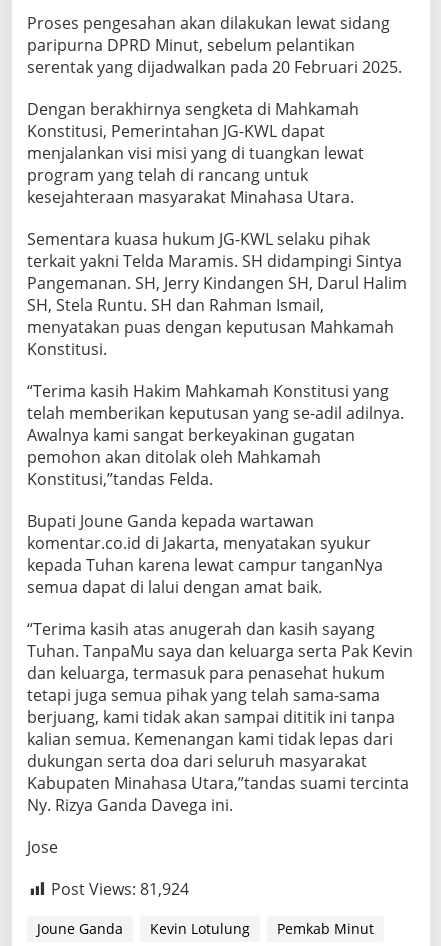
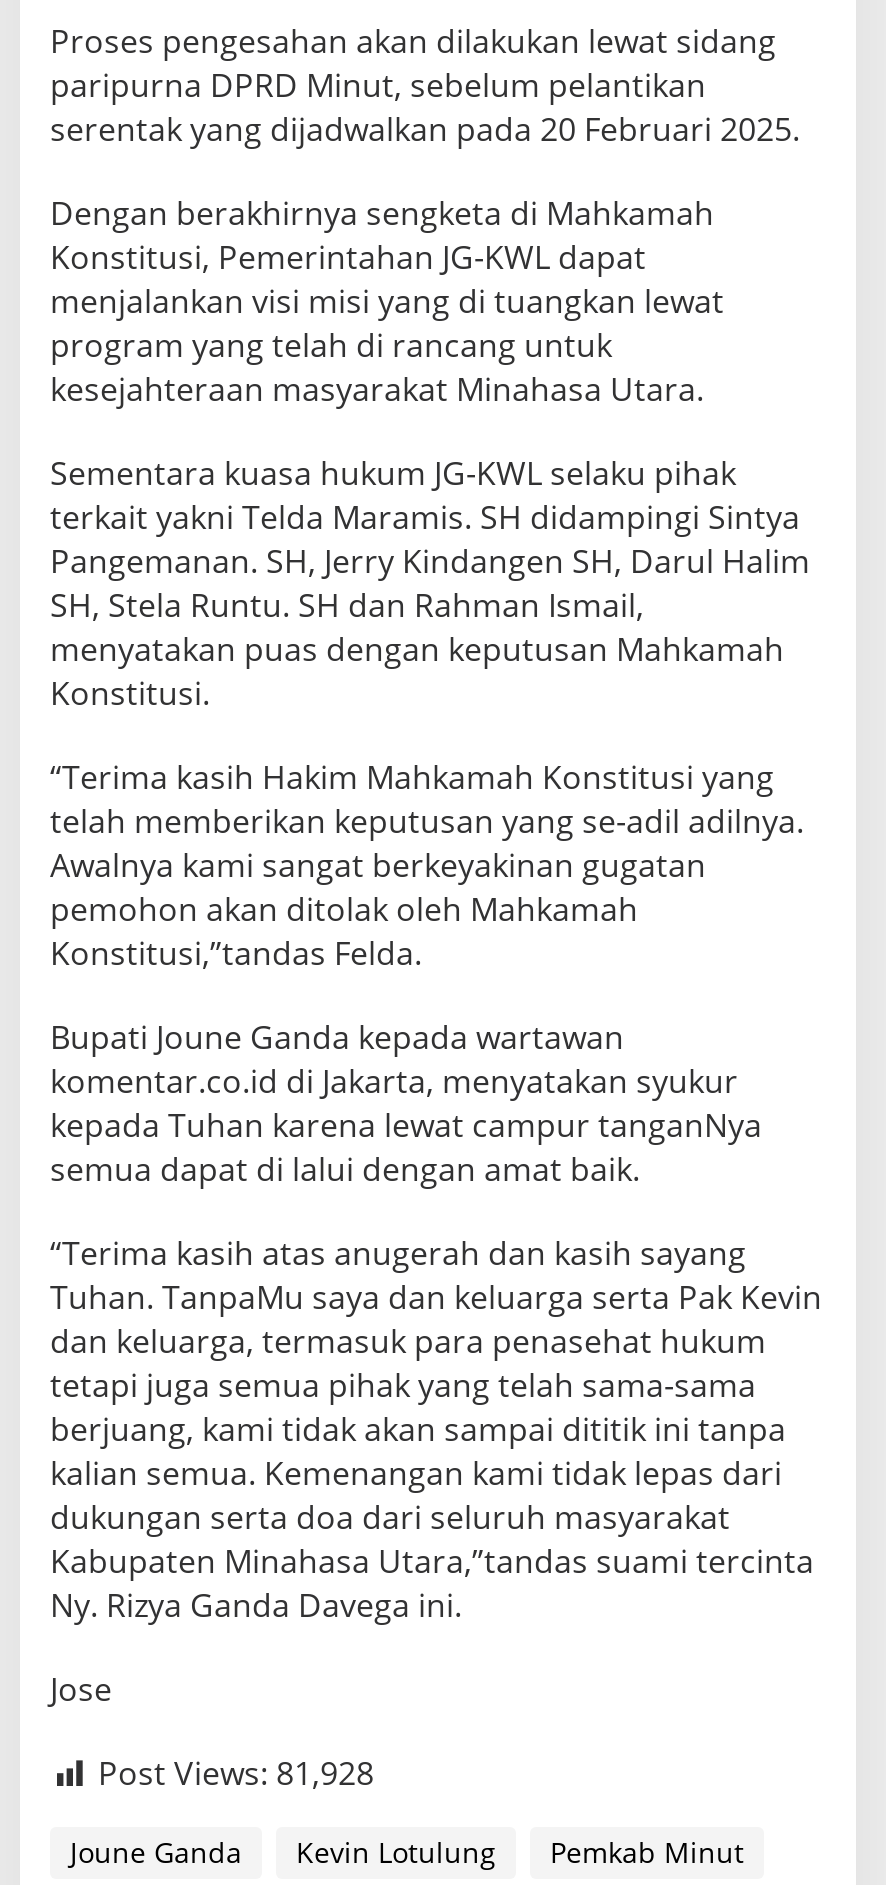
[51,878,189,900] Post Views: 81,924 -> [98,1751,374,1795] Post Views: 81,928

